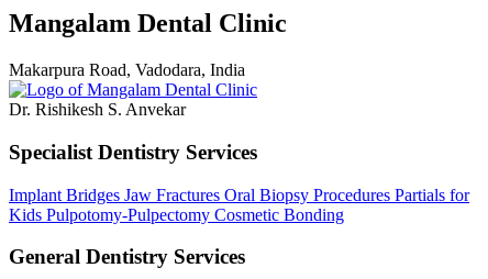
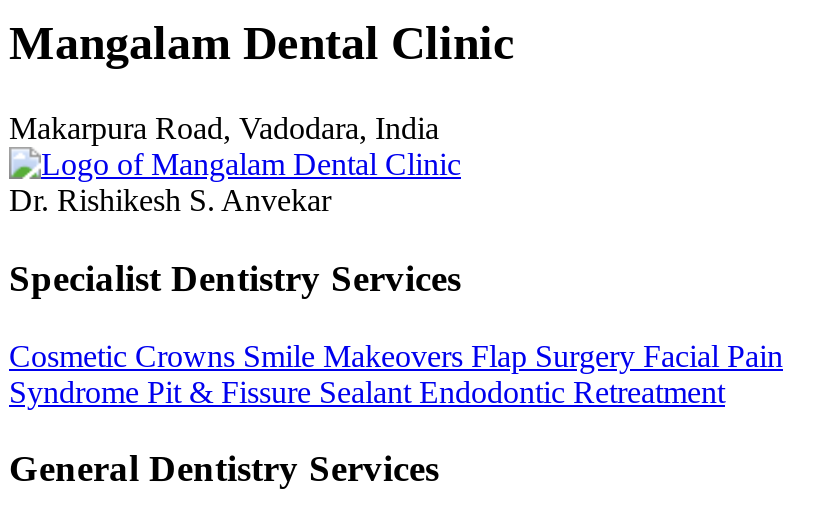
[9,185,469,224] Implant Bridges Jaw Fractures Oral Biopsy Procedures Partials for | Kids Pulpotomy-Pulpectomy Cosmetic Bonding -> [9,338,783,408] Cosmetic Crowns Smile Makeovers Flap Surgery Facial Pain | Syndrome Pit & Fissure Sealant Endodontic Retreatment

